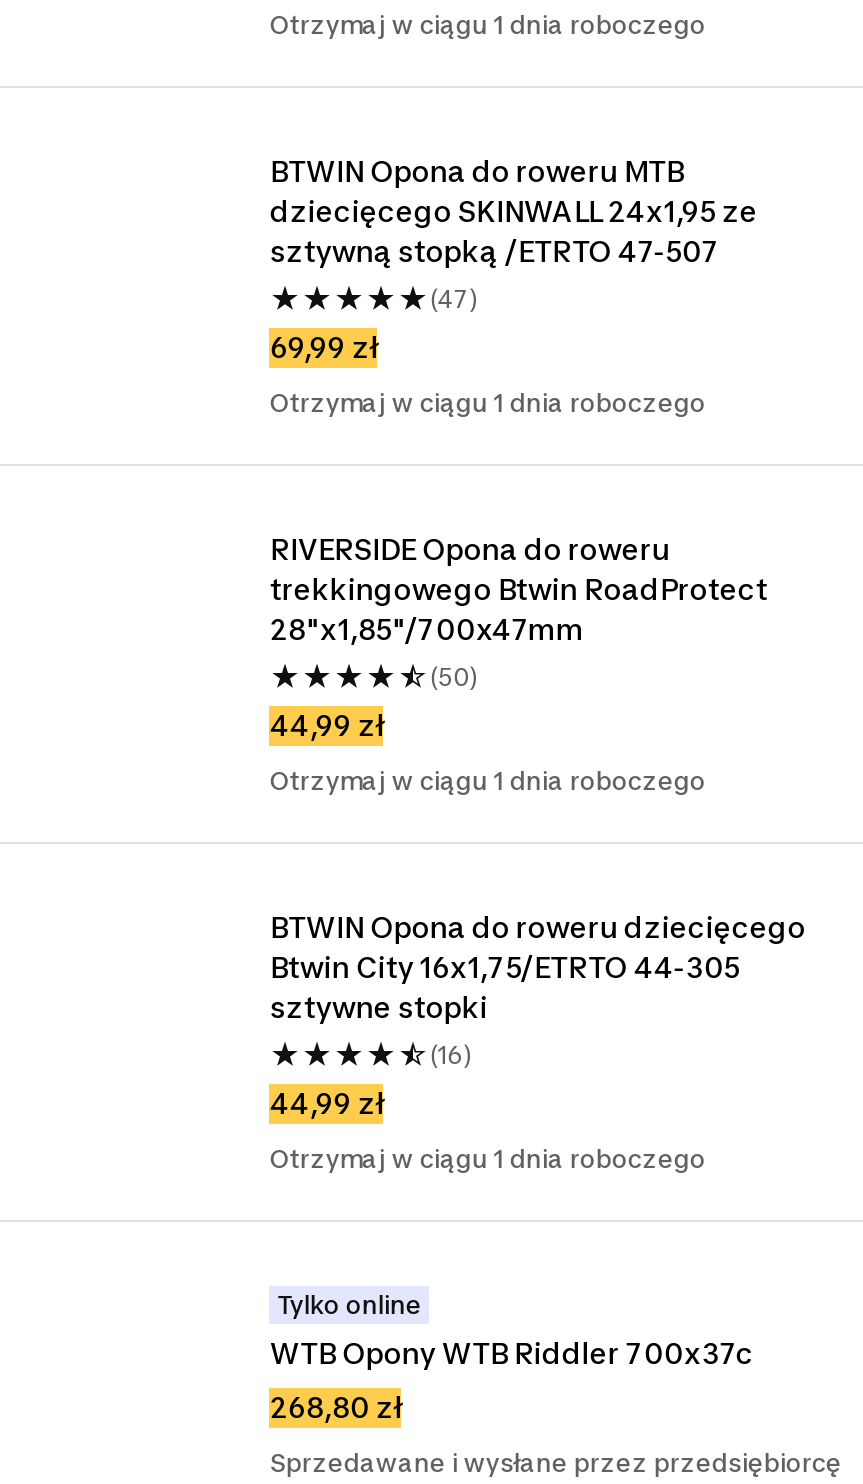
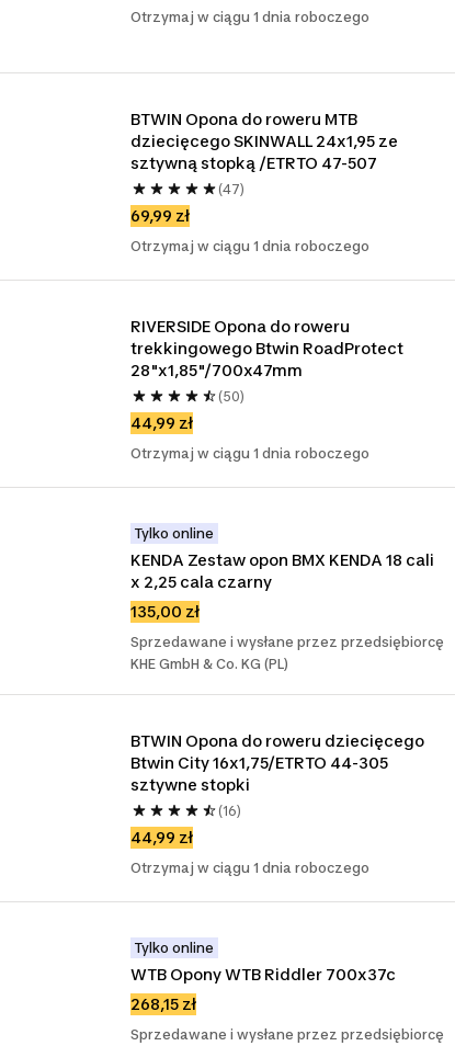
none -> [131,525,444,672] Tylko online | KENDA Zestaw opon BMX KENDA 18 cali | x 2,25 cala czarny | 135,00 zł | Sprzedawane i wysłane przez przedsiębiorcę | KHE GmbH & Co. KG (PL)
[270,1390,402,1424] 268,80 zł -> [131,994,197,1013] 268,15 zł

